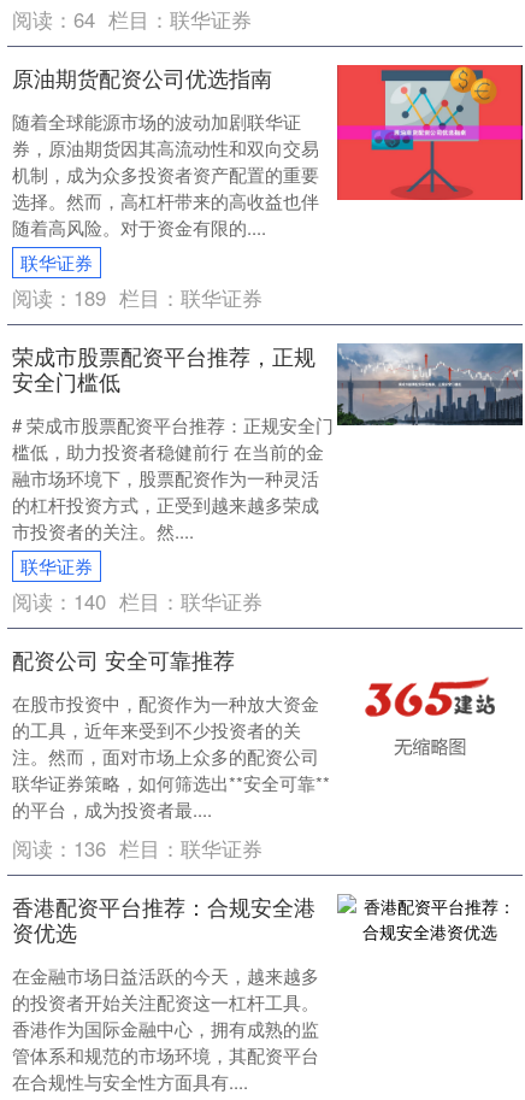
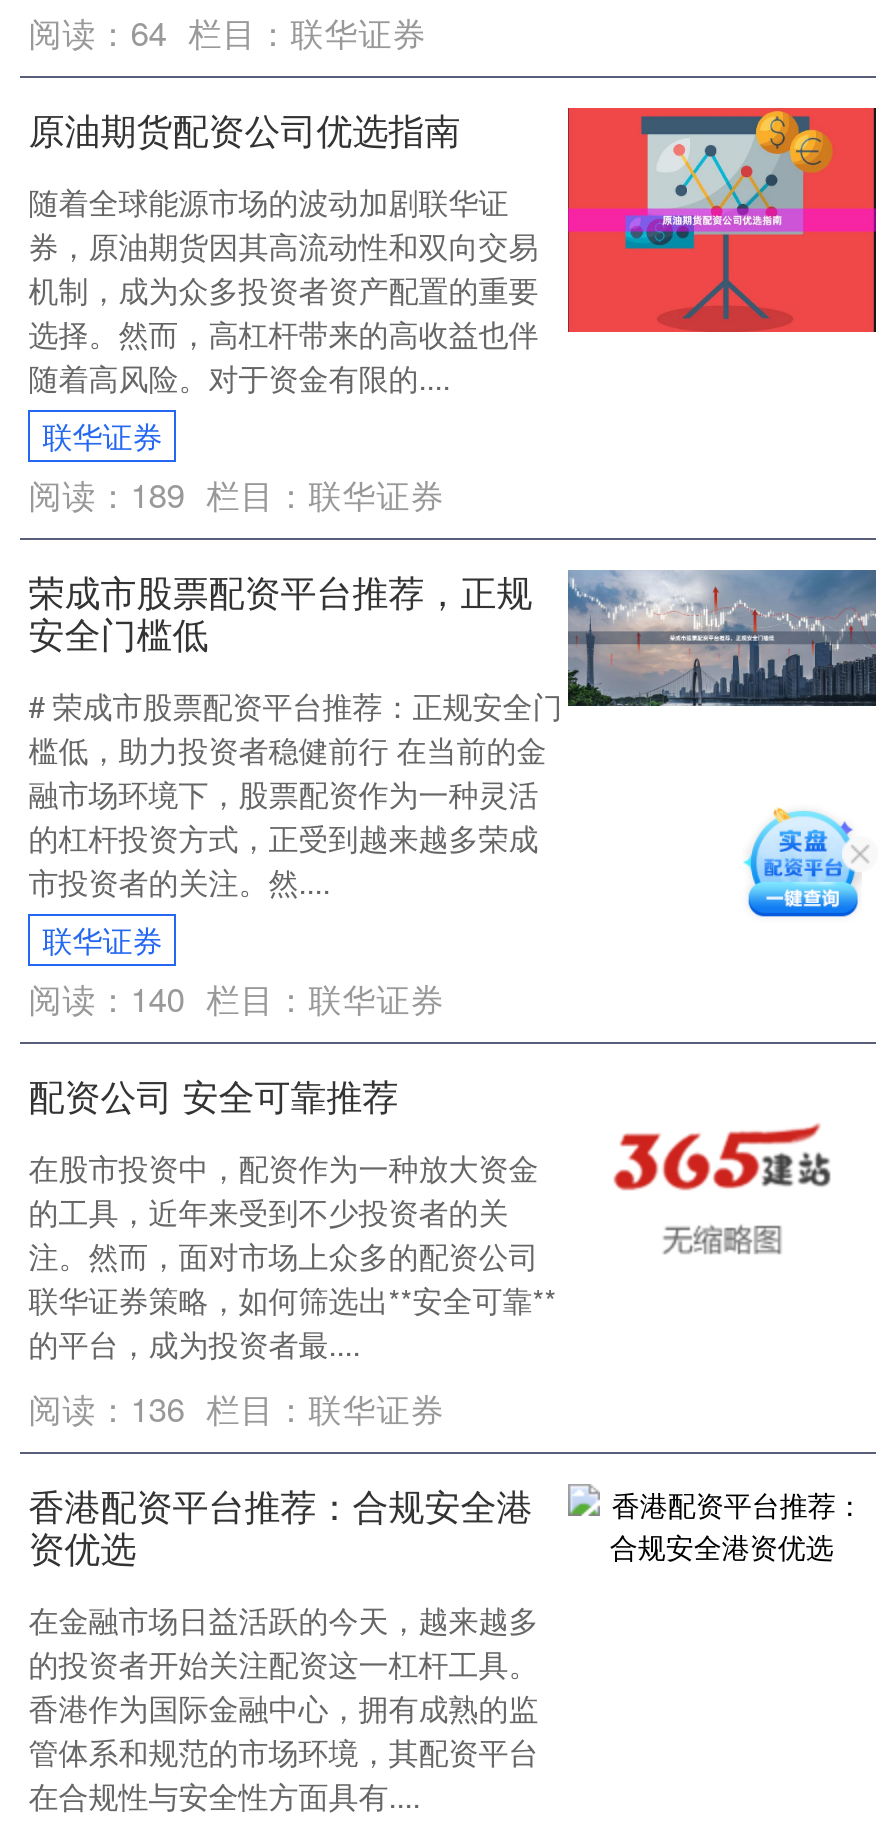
none -> [742,806,868,920] [image]

